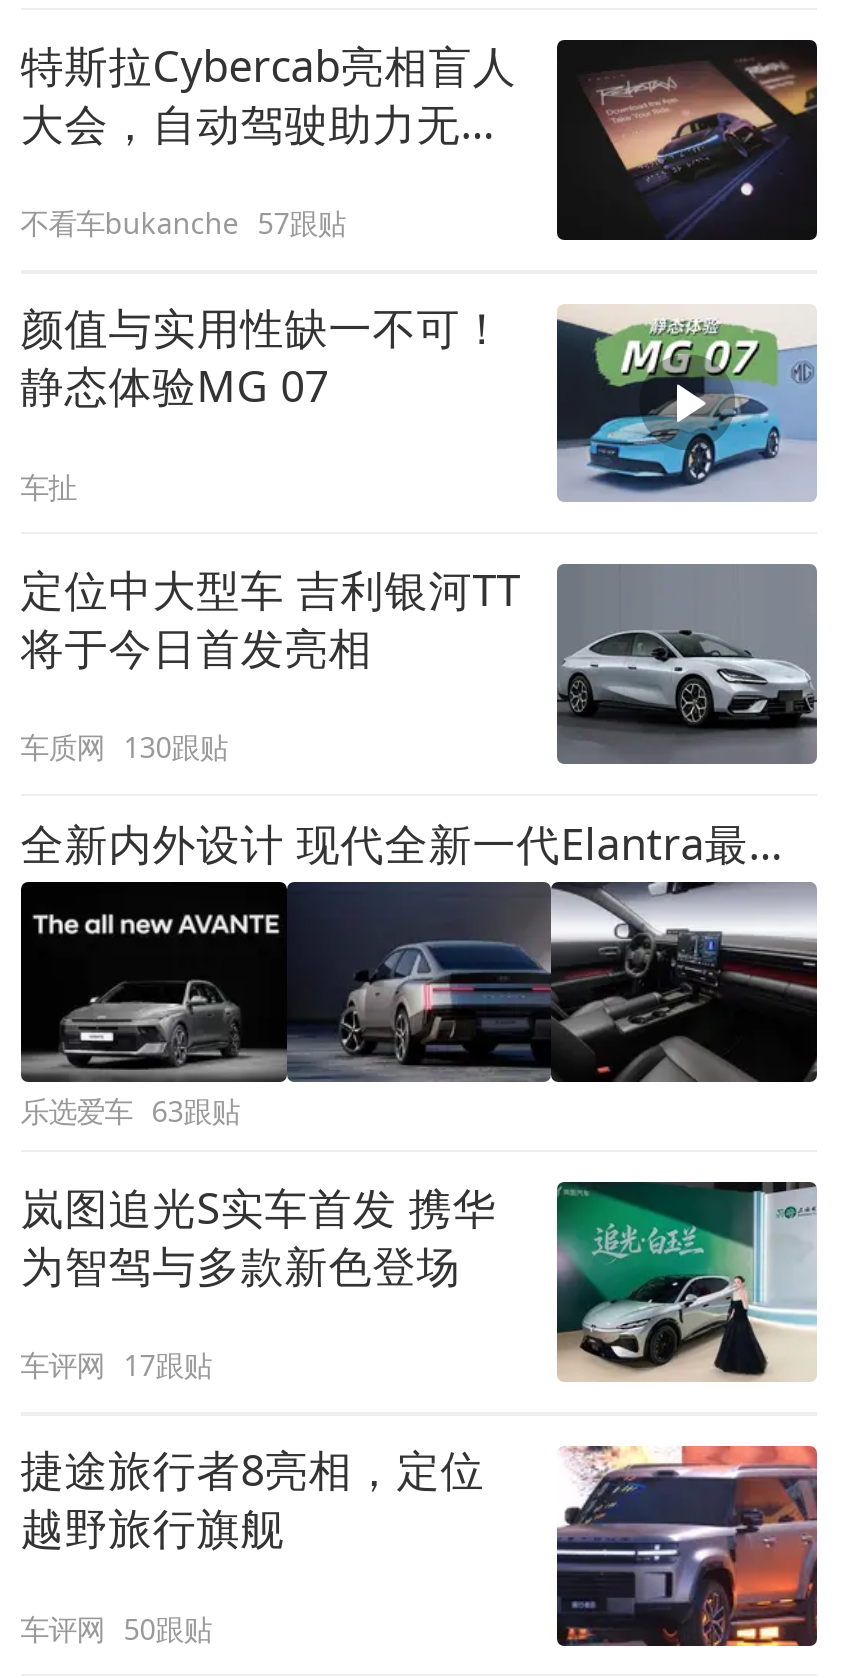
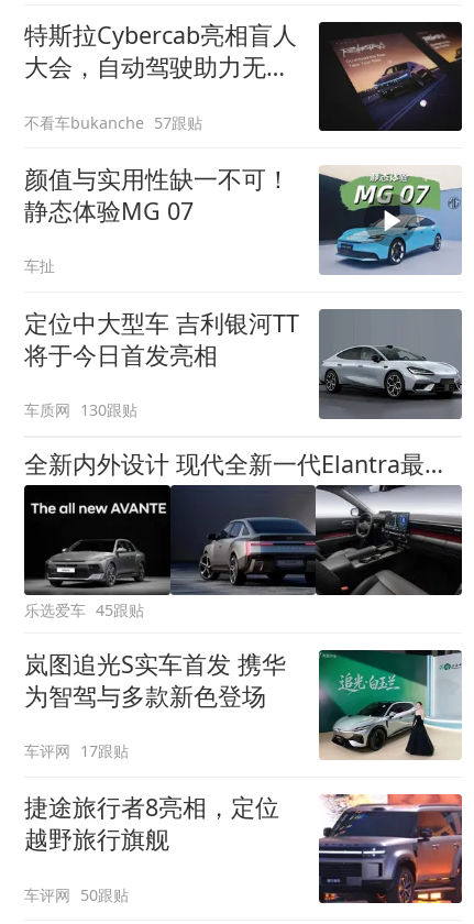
[20,1091,240,1129] 乐选爱车 63跟贴 -> [24,600,144,621] 乐选爱车 45跟贴

